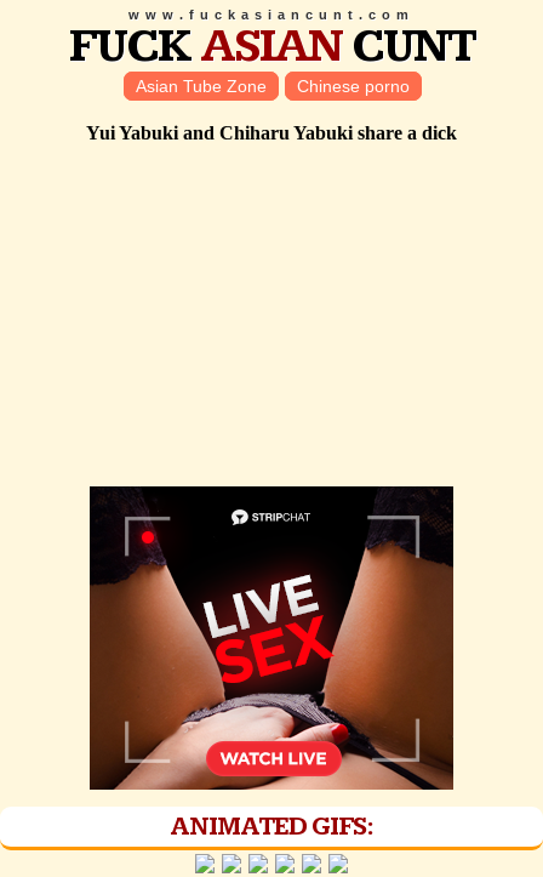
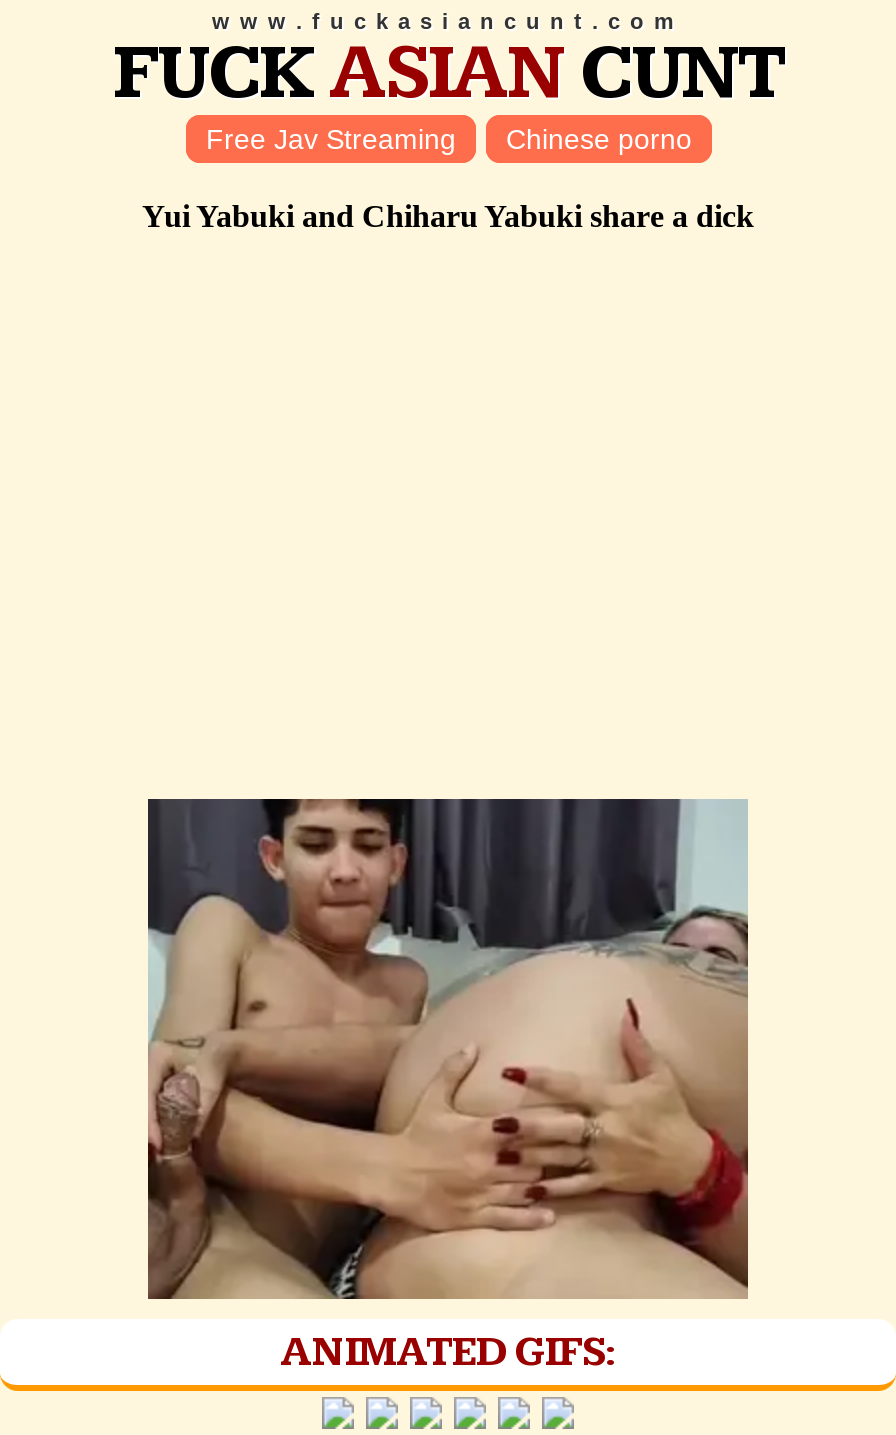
[135,76,266,96] Asian Tube Zone -> [206,123,456,155] Free Jav Streaming
[88,485,455,791] [image] -> [148,797,748,1301] [image]

